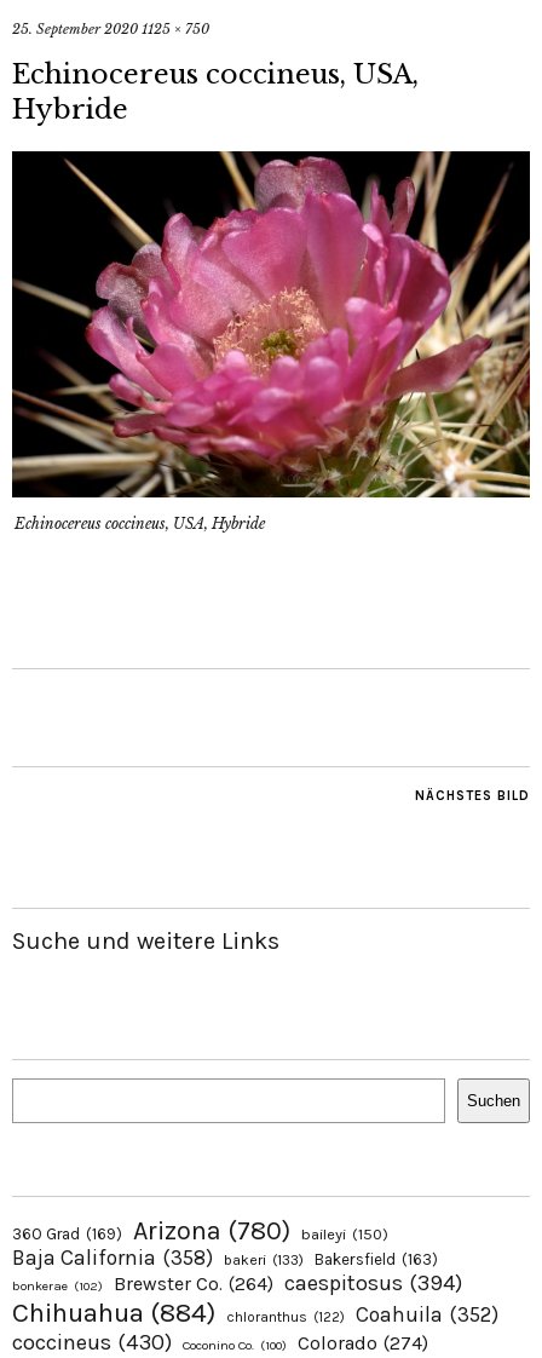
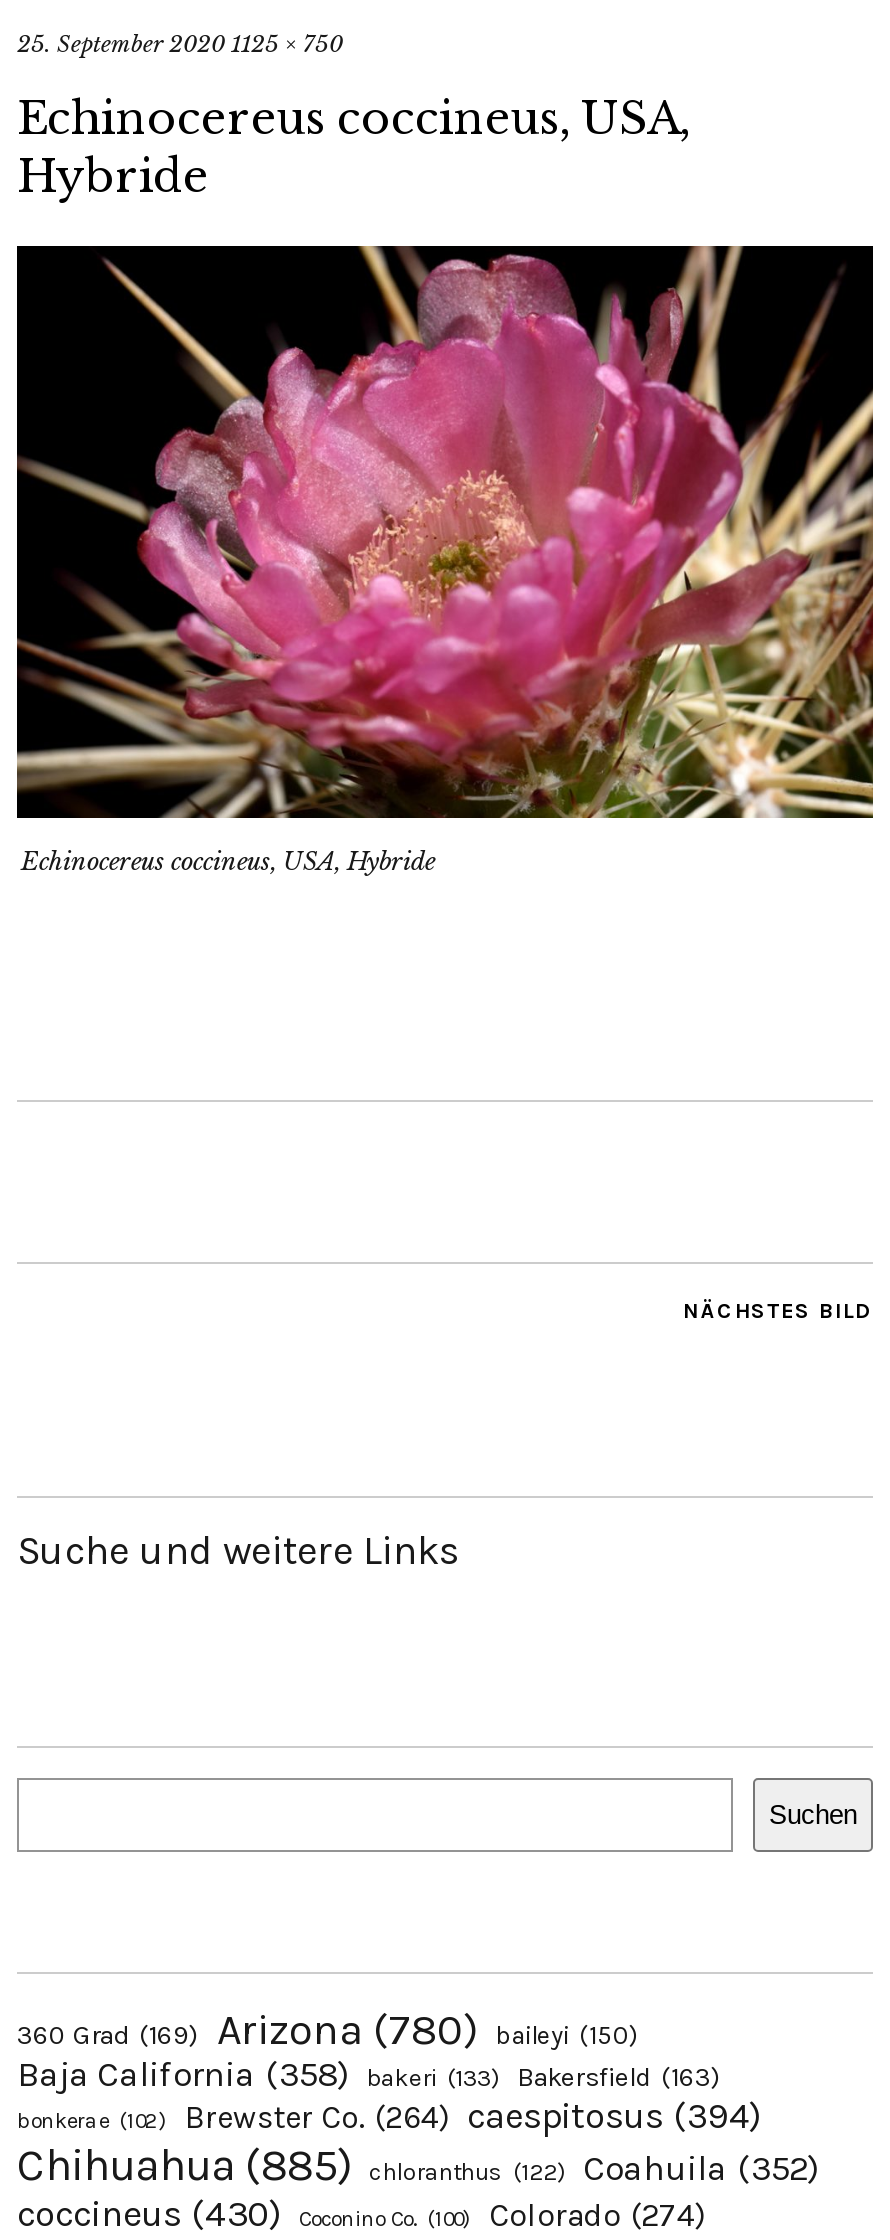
[12,1296,498,1329] Chihuahua (884) chloranthus (122) Coahuila (352) -> [17,2138,819,2192] Chihuahua (885) chloranthus (122) Coahuila (352)

